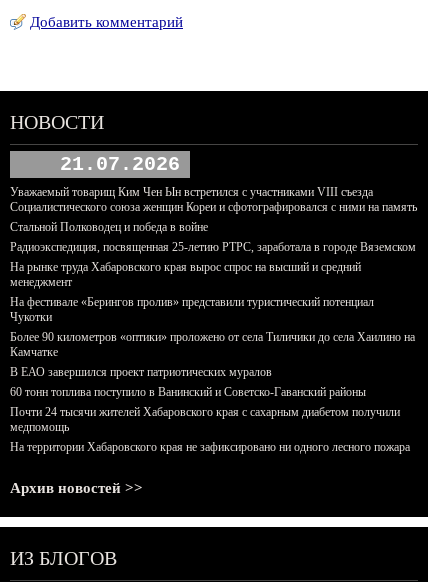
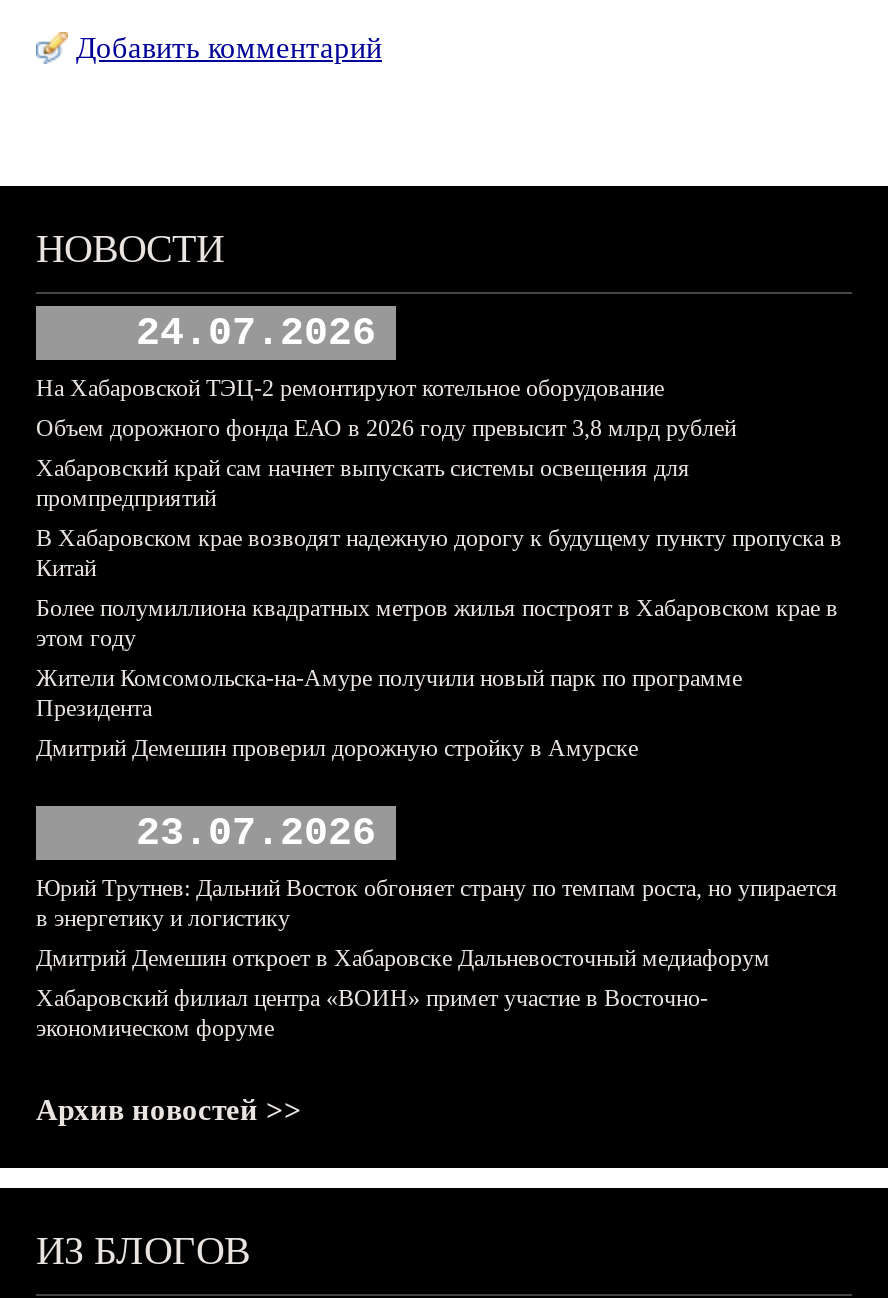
[10,153,417,454] 21.07.2026 | Уважаемый товарищ Ким Чен Ын встретился с участниками VIII съезда | Социалистического союза женщин Кореи и сфотографировался с ними на память | Стальной Полководец и победа в войне | Радиоэкспедиция, посвященная 25-летию РТРС, заработала в городе Вяземском | На рынке труда Хабаровского края вырос спрос на высший и средний | менеджмент | На фестивале «Берингов пролив» представили туристический потенциал | Чукотки | Более 90 километров «оптики» проложено от села Тиличики до села Хаилино на | Камчатке | В ЕАО завершился проект патриотических муралов | 60 тонн топлива поступило в Ванинский и Советско-Гаванский районы | Почти 24 тысячи жителей Хабаровского края с сахарным диабетом получили | медпомощь | На территории Хабаровского края не зафиксировано ни одного лесного пожара -> [36,310,842,1042] 24.07.2026 | На Хабаровской ТЭЦ-2 ремонтируют котельное оборудование | Объем дорожного фонда ЕАО в 2026 году превысит 3,8 млрд рублей | Хабаровский край сам начнет выпускать системы освещения для | промпредприятий | В Хабаровском крае возводят надежную дорогу к будущему пункту пропуска в | Китай | Более полумиллиона квадратных метров жилья построят в Хабаровском крае в | этом году | Жители Комсомольска-на-Амуре получили новый парк по программе | Президента | Дмитрий Демешин проверил дорожную стройку в Амурске | 23.07.2026 | Юрий Трутнев: Дальний Восток обгоняет страну по темпам роста, но упирается | в энергетику и логистику | Дмитрий Демешин откроет в Хабаровске Дальневосточный медиафорум | Хабаровский филиал центра «ВОИН» примет участие в Восточно- | экономическом форуме

